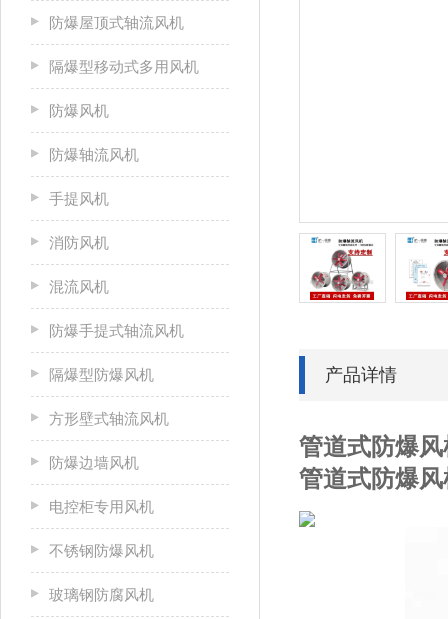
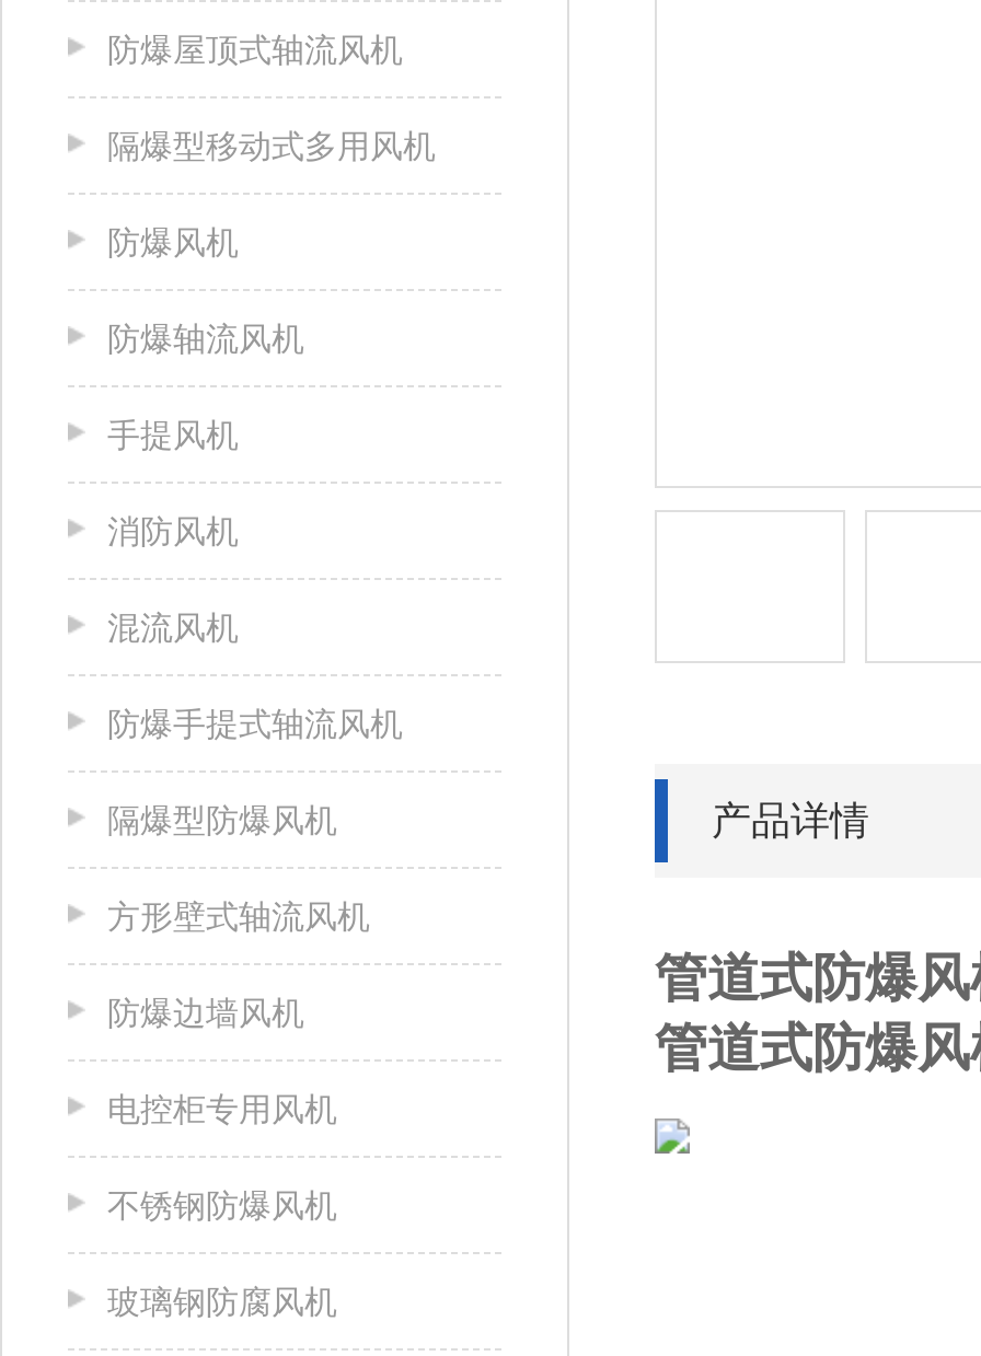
[309,236,375,301] [image] -> none
[405,236,445,301] [image] -> none

